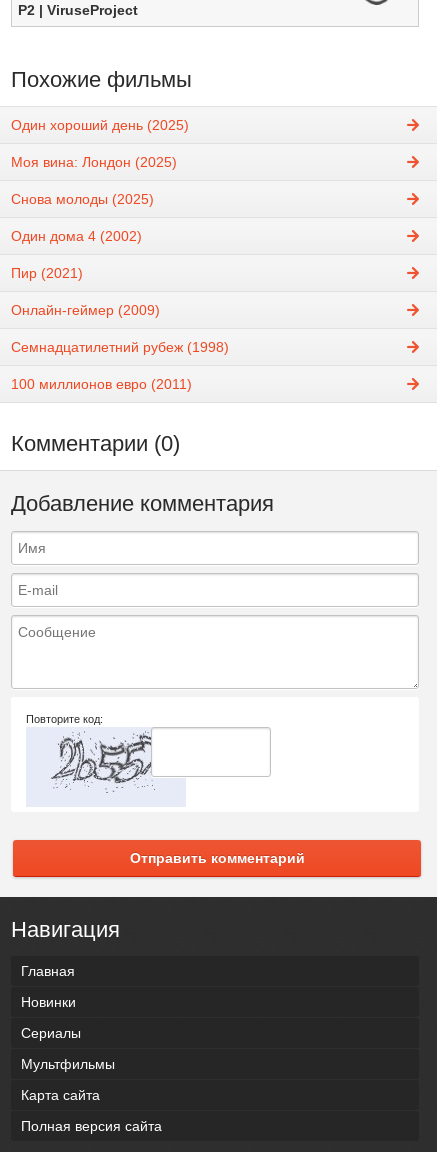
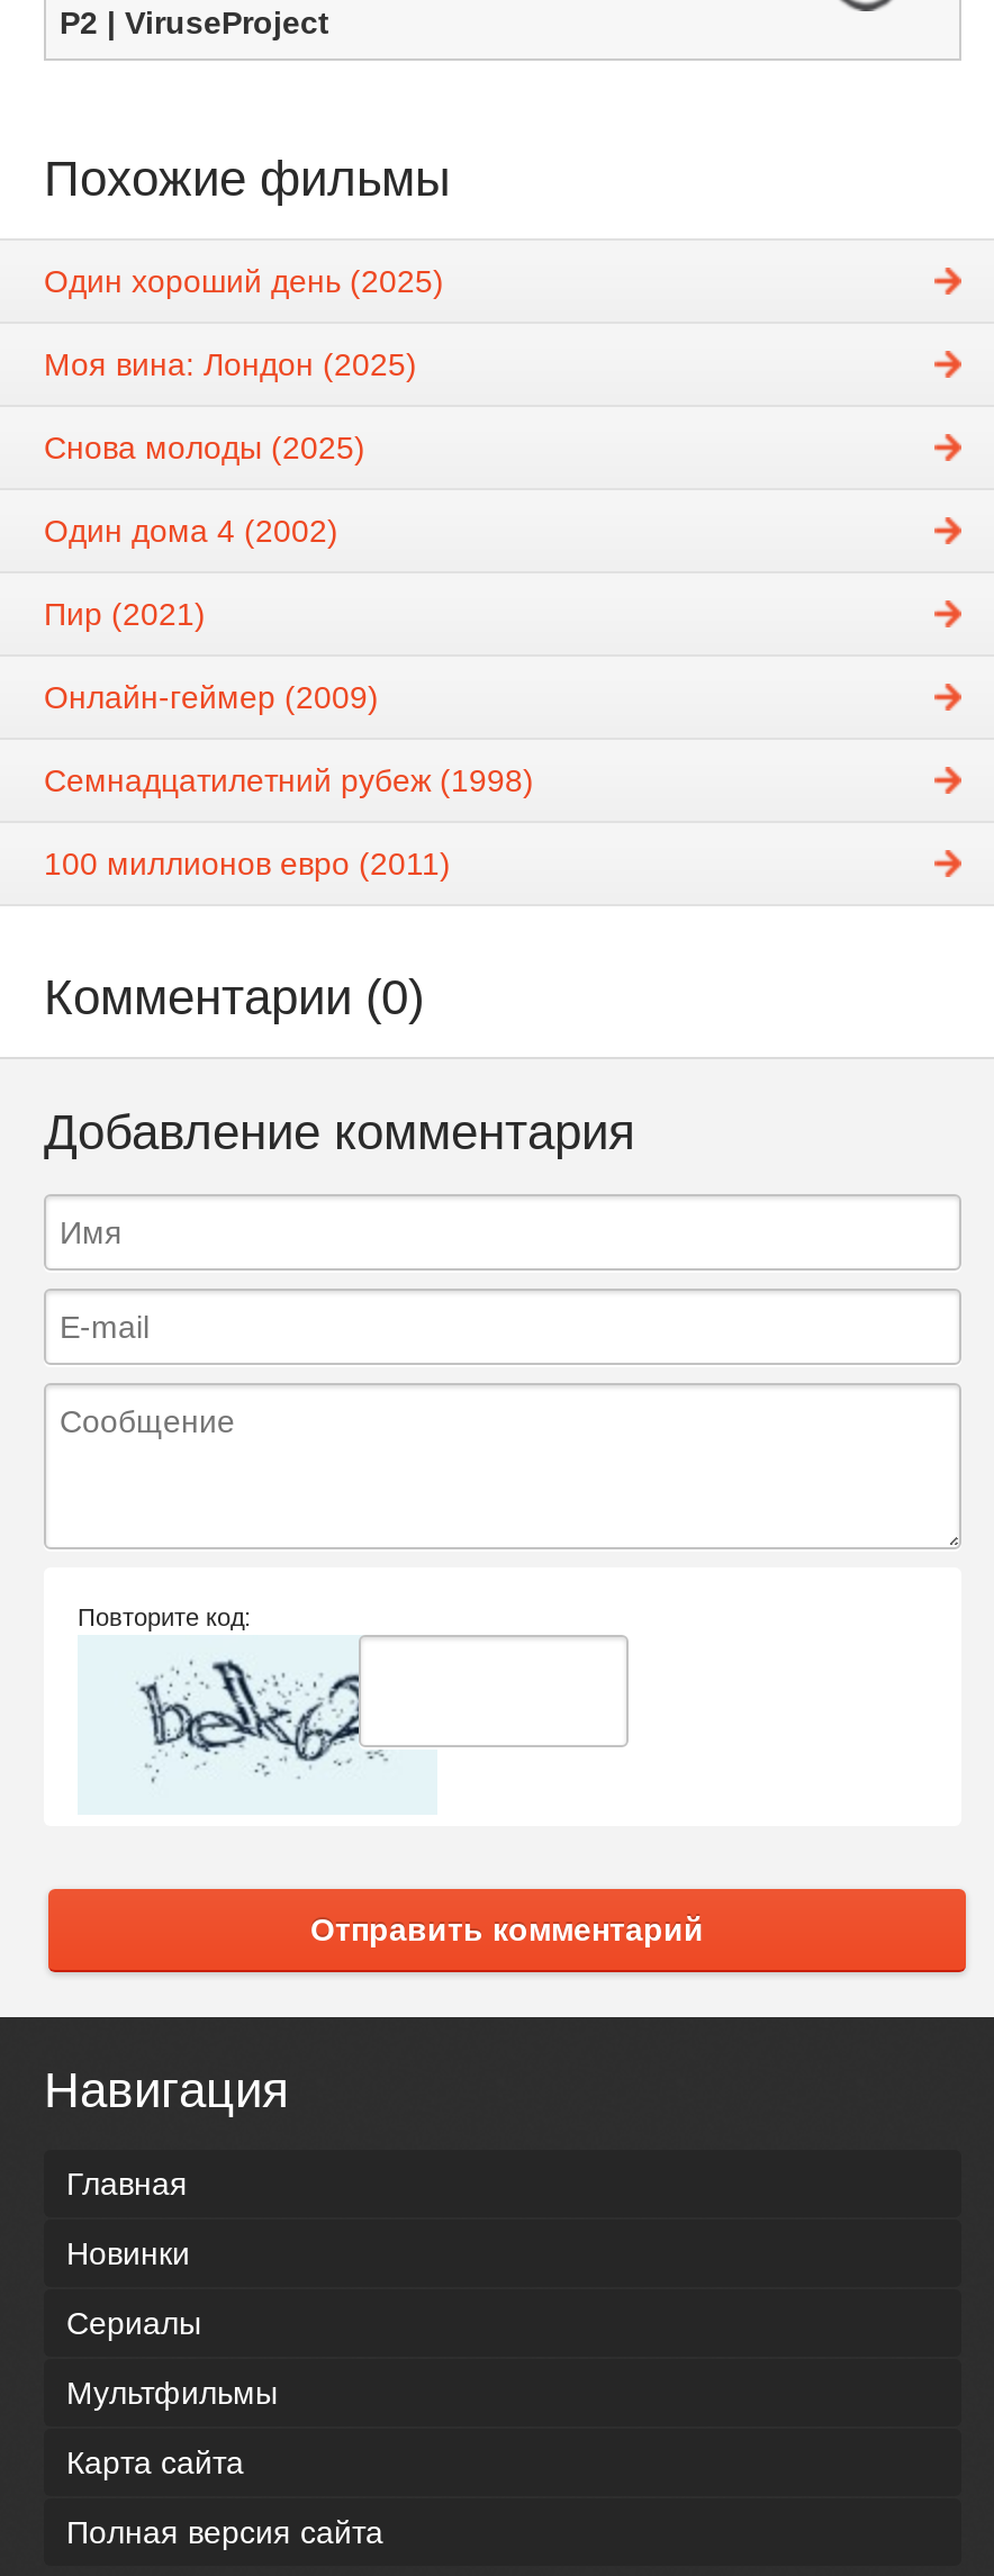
[50,731,157,793] [image] -> [136,1651,383,1783] [image]

